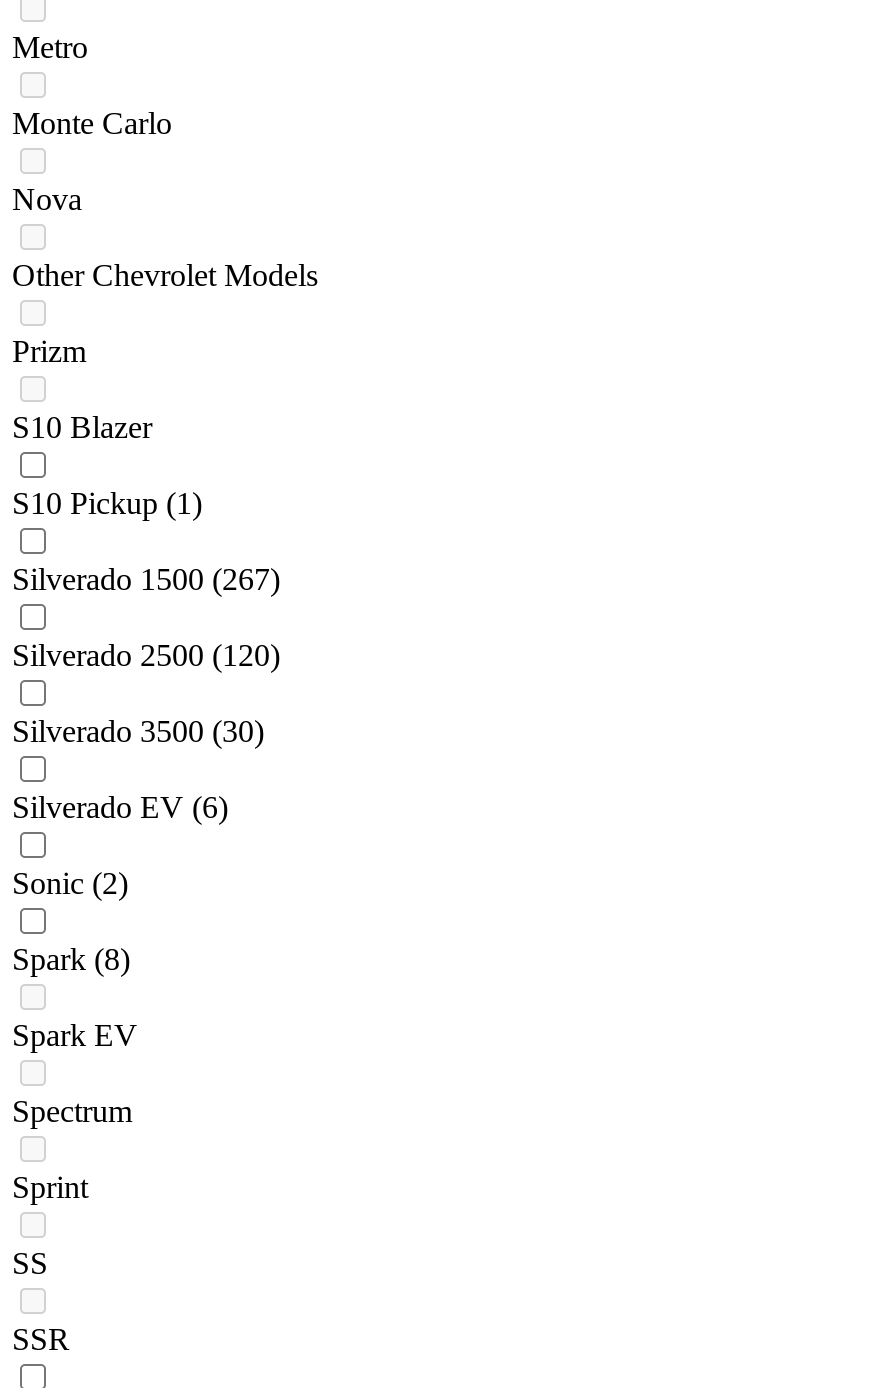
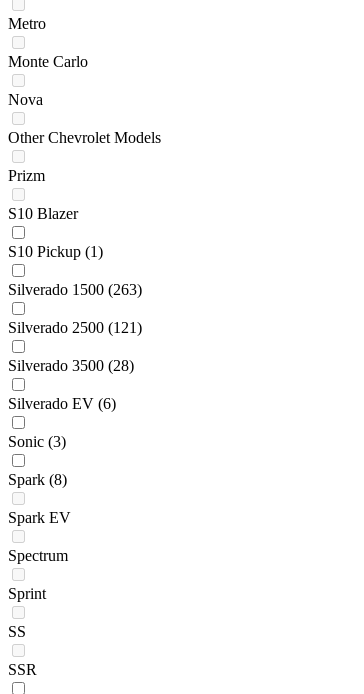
[12,563,280,597] Silverado 1500 (267) -> [8,281,142,298] Silverado 1500 (263)
[12,639,280,673] Silverado 2500 (120) -> [8,319,142,336] Silverado 2500 (121)
[12,715,264,749] Silverado 3500 (30) -> [8,357,134,374] Silverado 3500 (28)
[12,867,128,901] Sonic (2) -> [8,433,66,450] Sonic (3)

